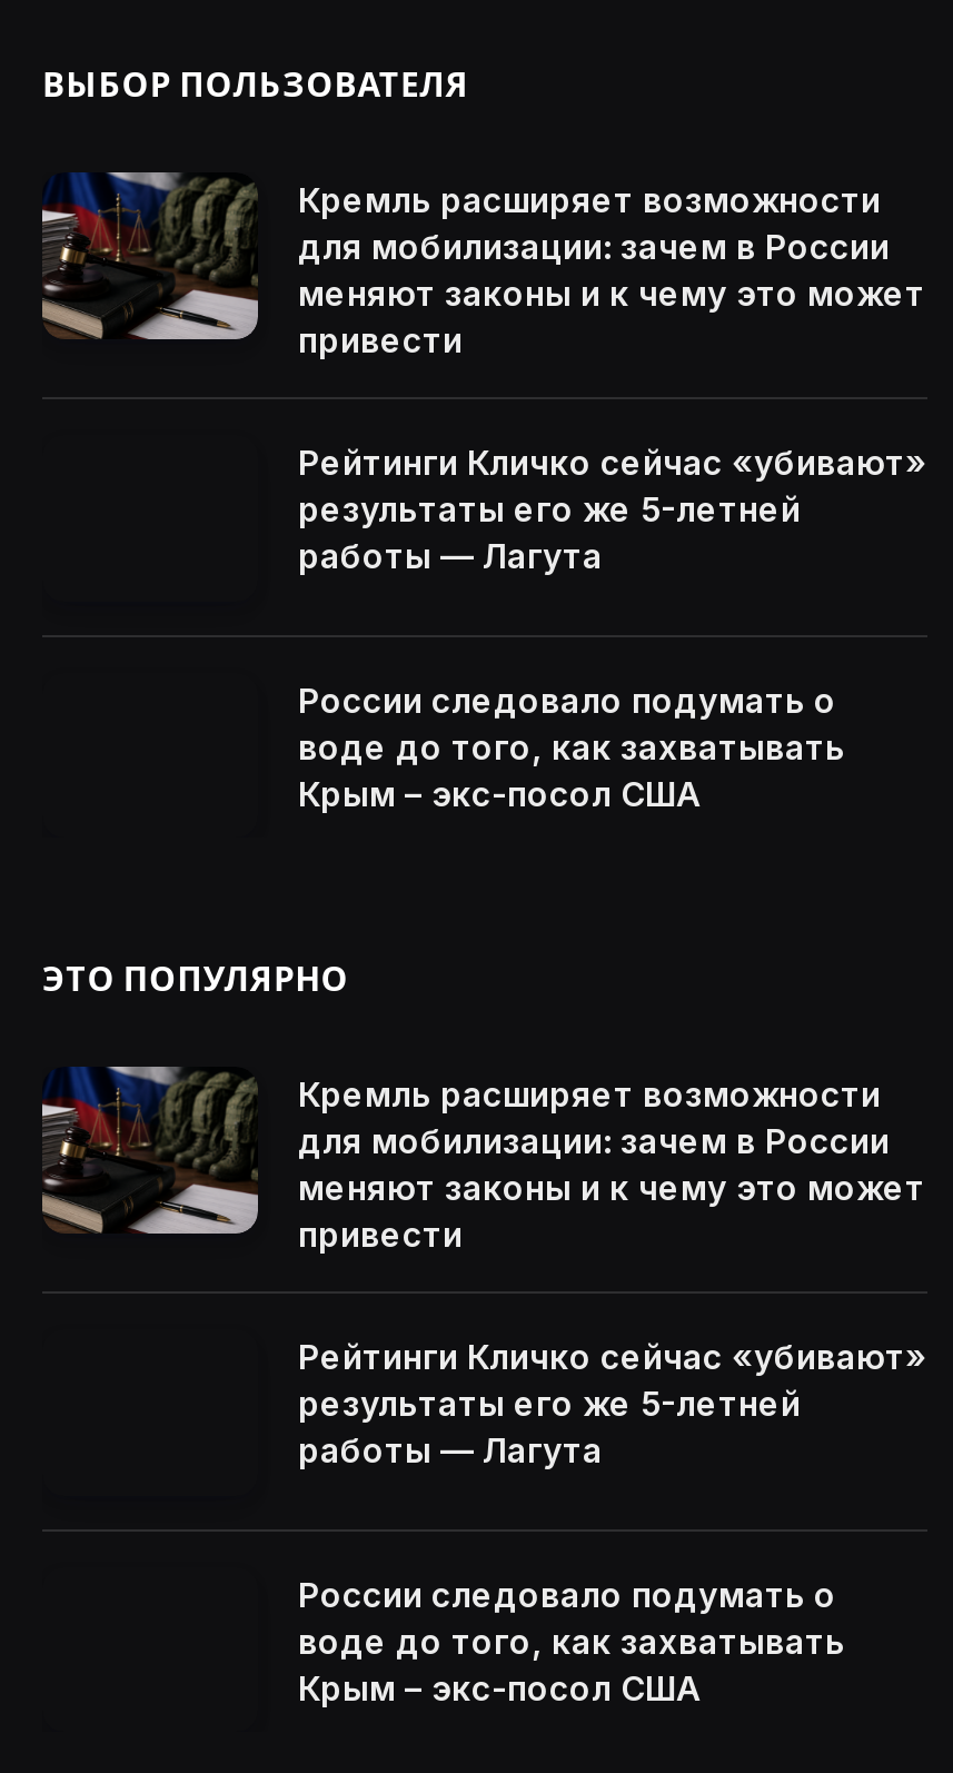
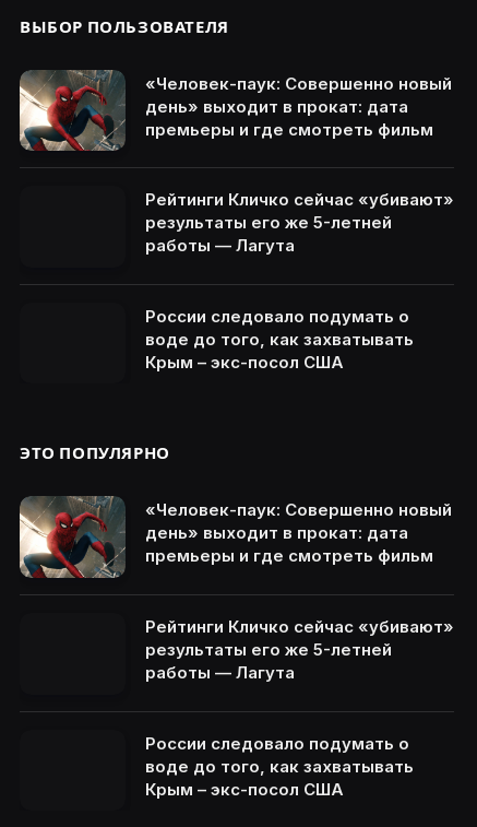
[42,171,925,362] [image] | Кремль расширяет возможности | для мобилизации: зачем в России | меняют законы и к чему это может | привести -> [19,69,452,152] [image] | «Человек-паук: Совершенно новый | день» выходит в прокат: дата | премьеры и где смотреть фильм
[42,1066,925,1256] [image] | Кремль расширяет возможности | для мобилизации: зачем в России | меняют законы и к чему это может | привести -> [19,495,452,579] [image] | «Человек-паук: Совершенно новый | день» выходит в прокат: дата | премьеры и где смотреть фильм

